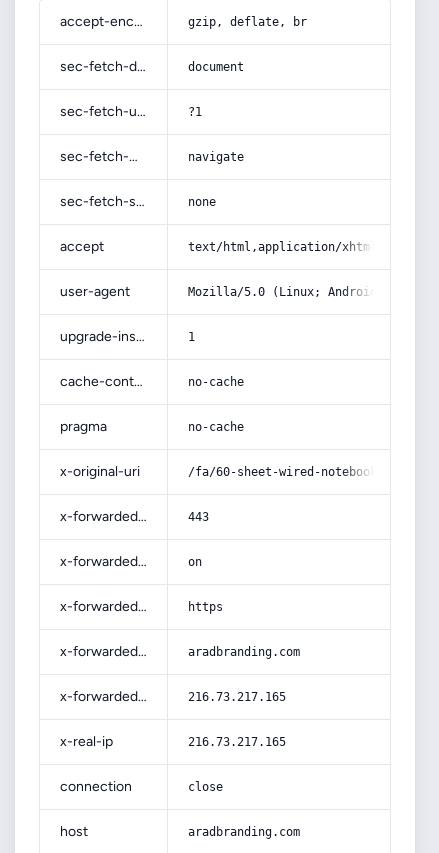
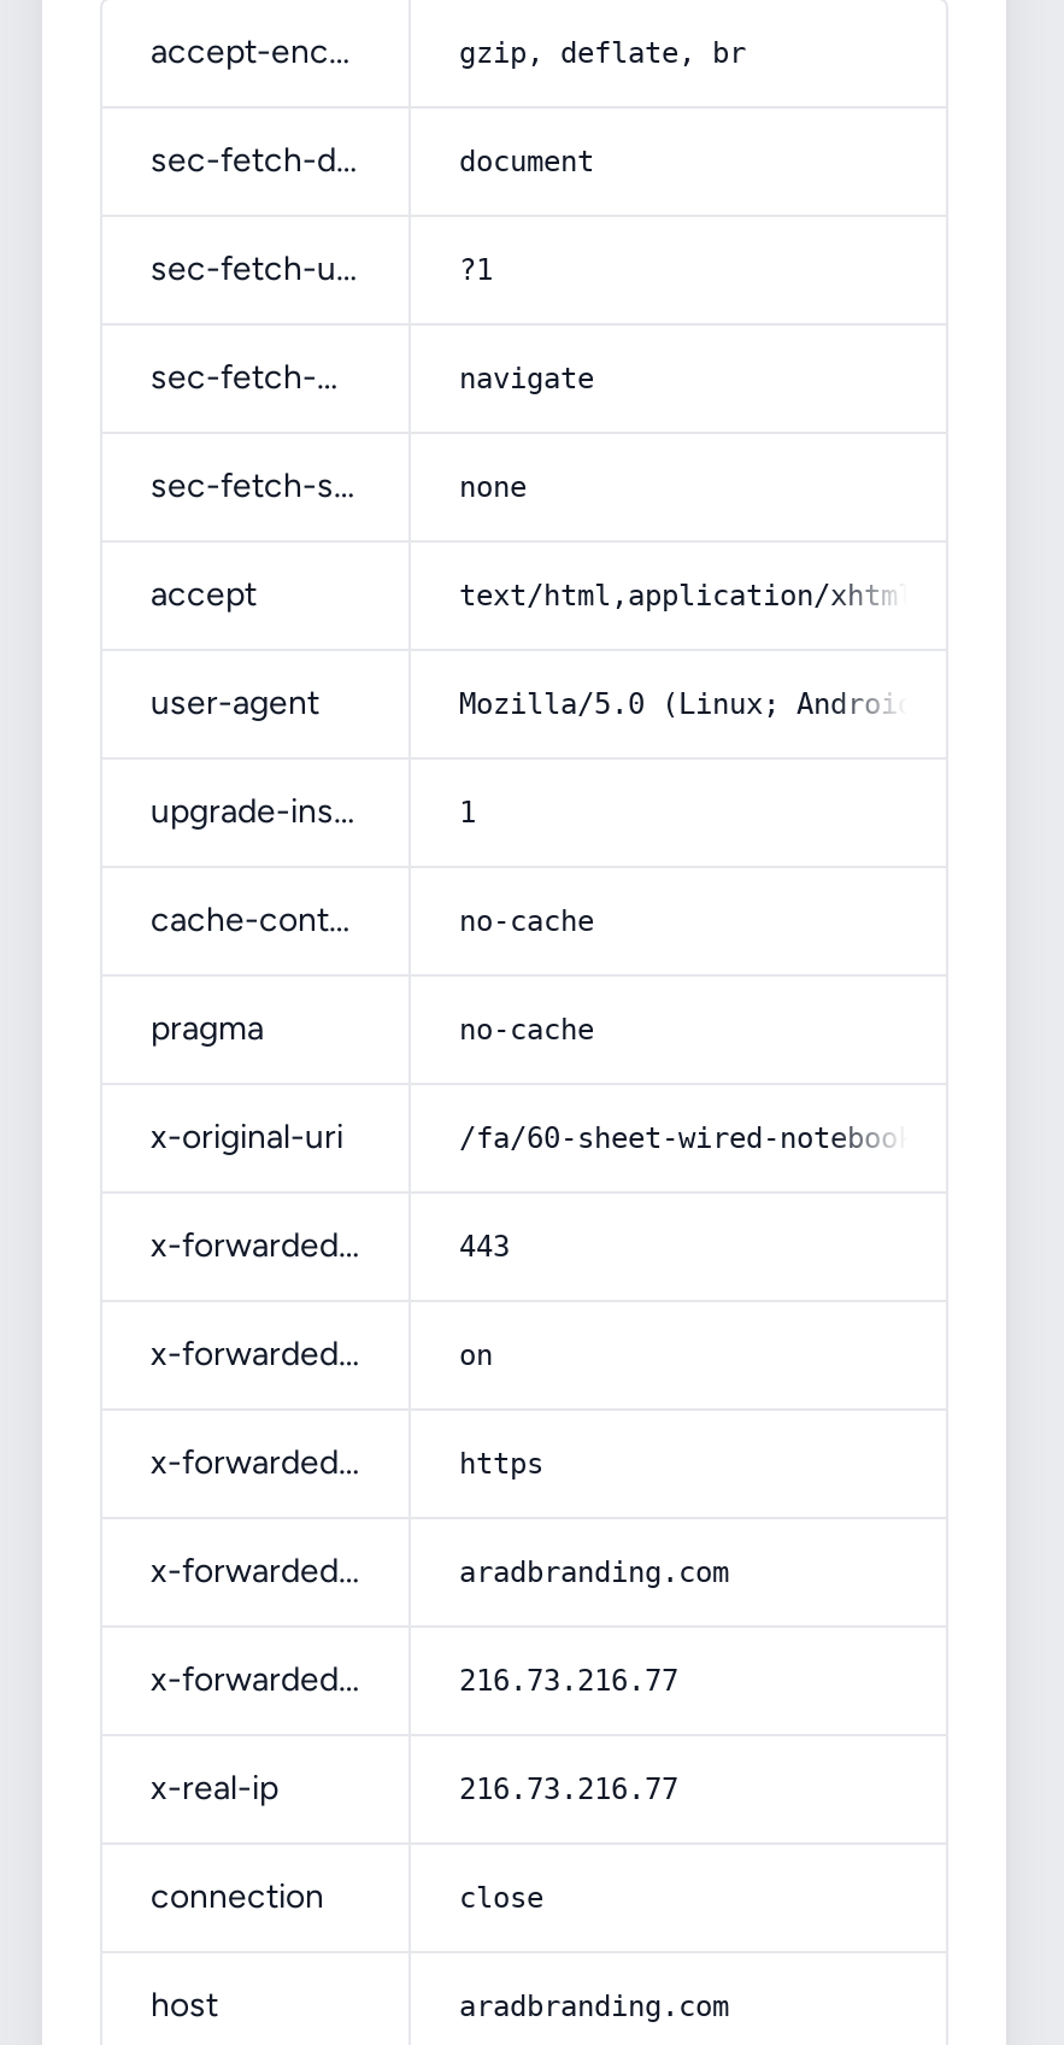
[188,690,286,704] 216.73.217.165 -> [459,1664,678,1698] 216.73.216.77
[188,735,286,749] 216.73.217.165 -> [459,1772,678,1806] 216.73.216.77

